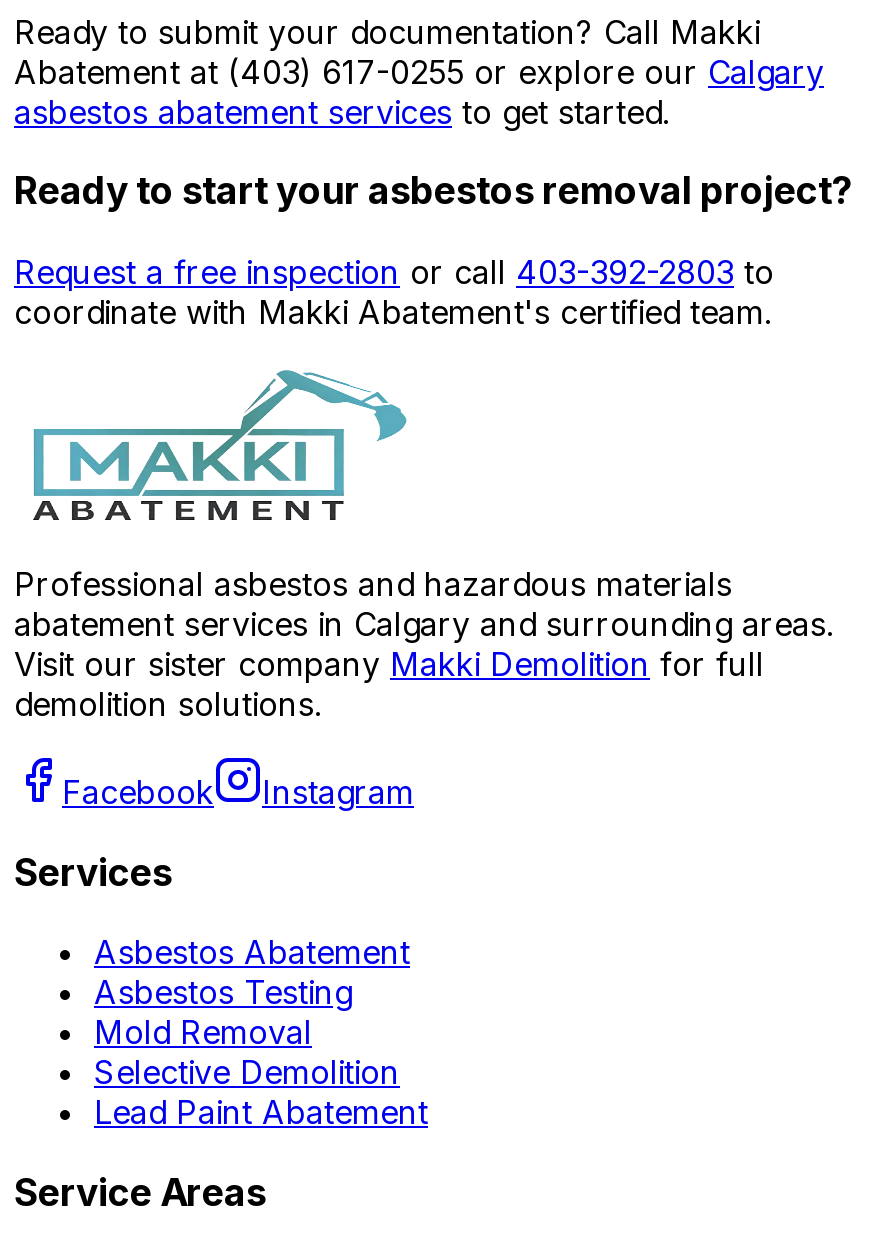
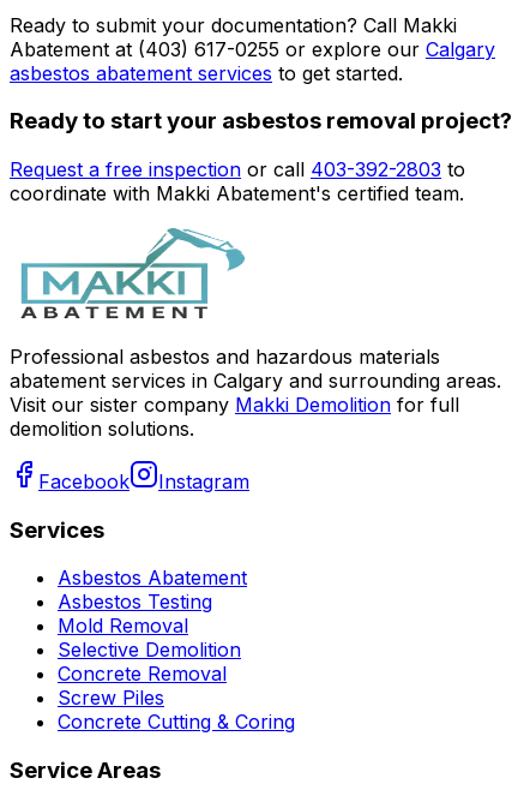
[94,1093,428,1133] Lead Paint Abatement -> [58,662,295,734] Concrete Removal | Screw Piles | Concrete Cutting & Coring

